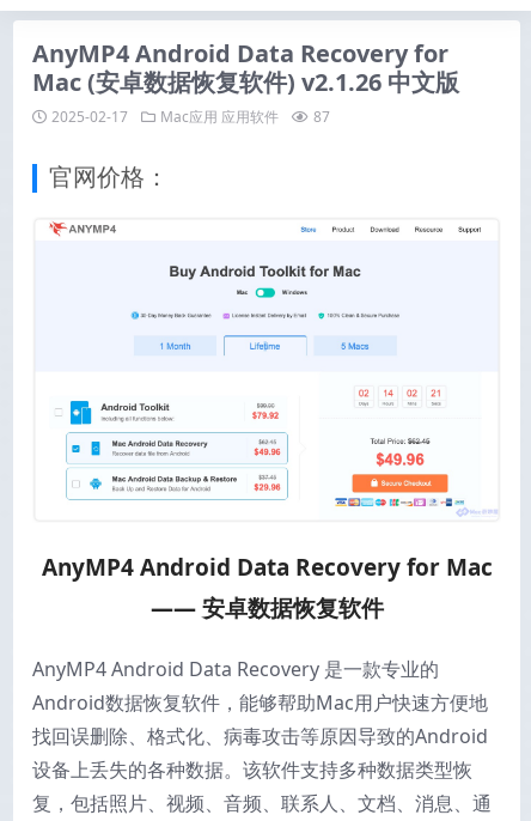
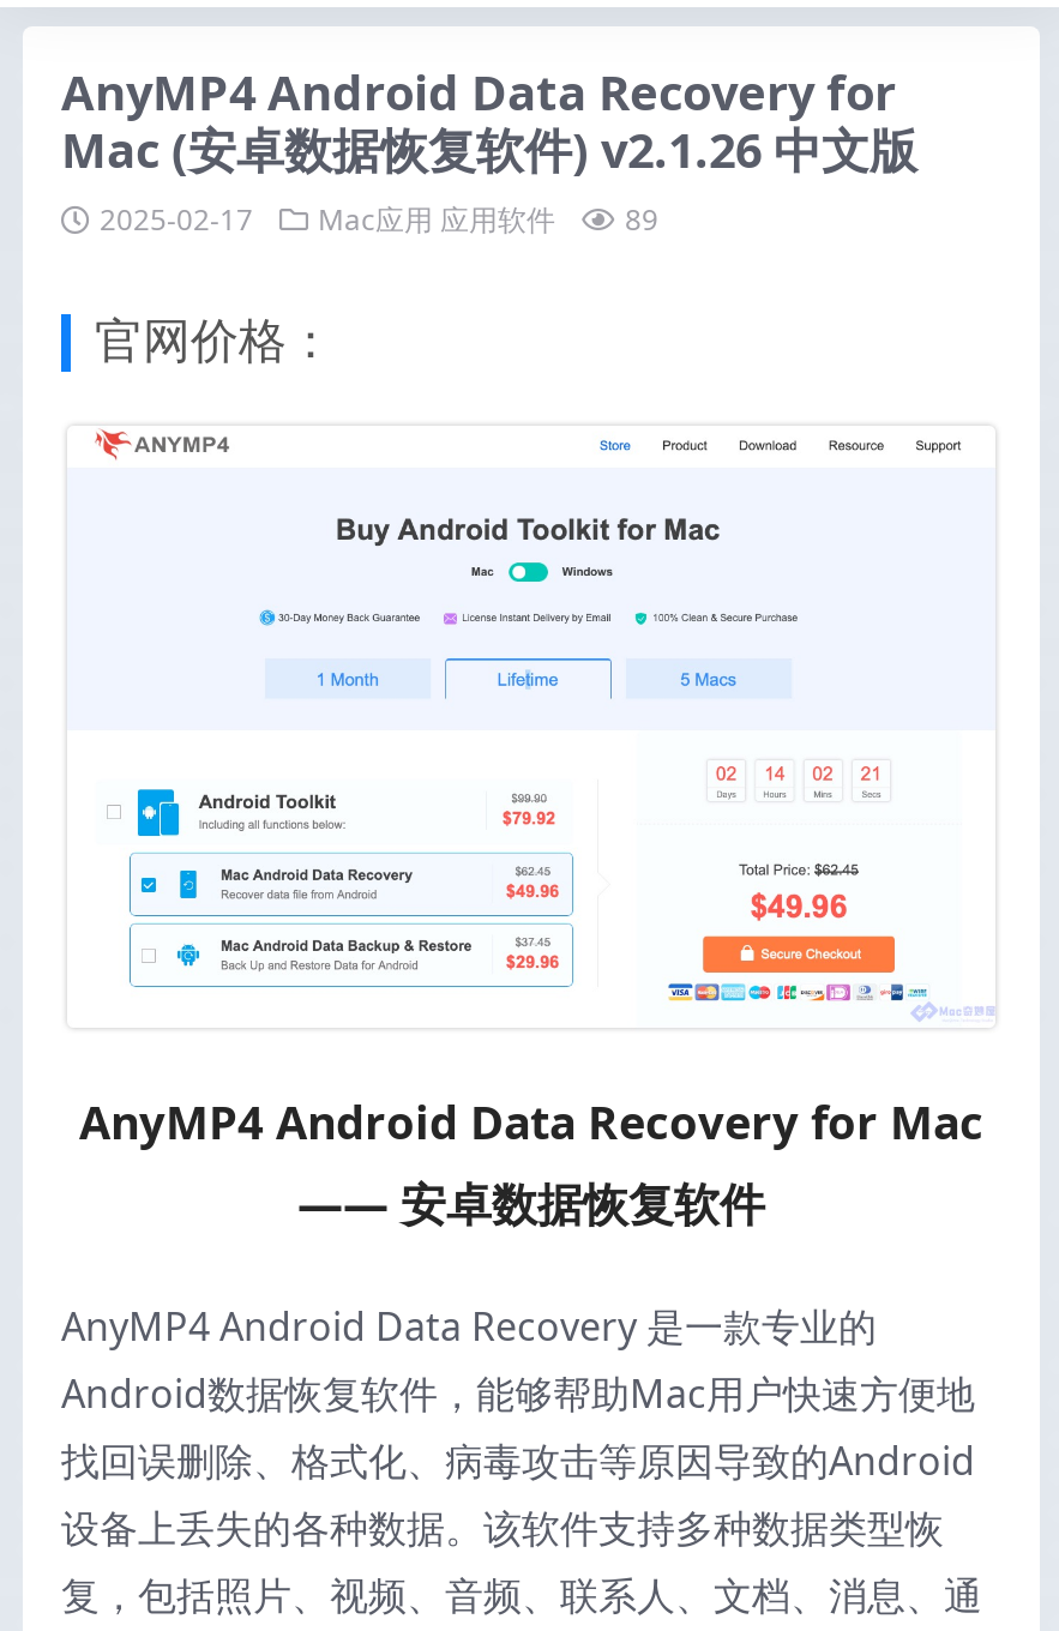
[51,107,330,127] 2025-02-17 Mac应用 应用软件 87 -> [100,199,658,240] 2025-02-17 Mac应用 应用软件 89

